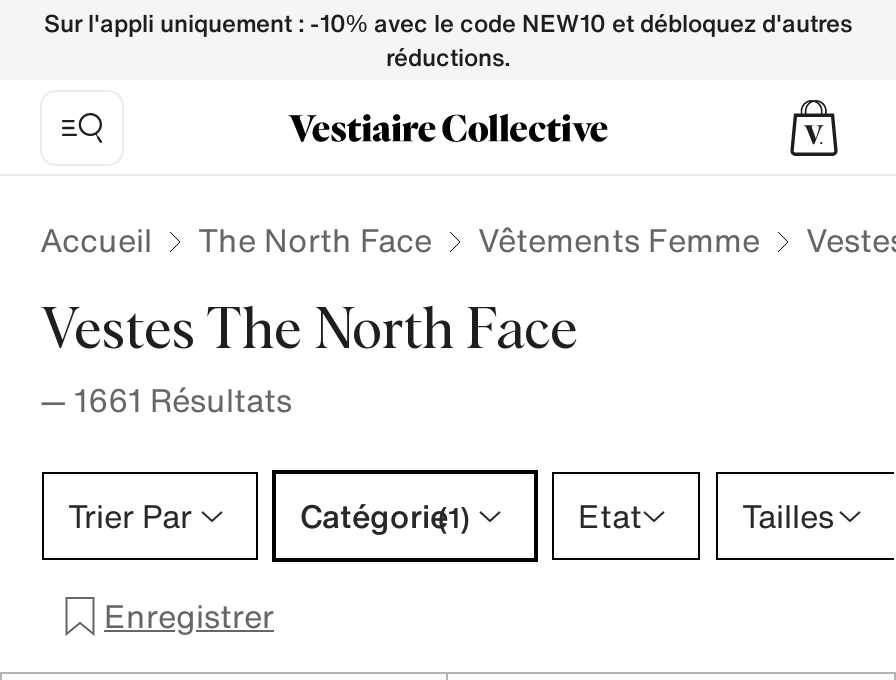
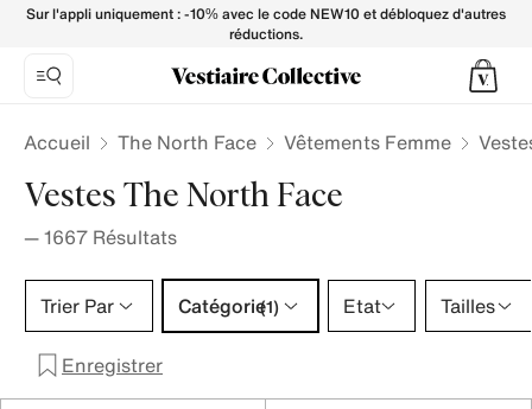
[40,376,292,424] — 1661 Résultats -> [24,223,177,251] — 1667 Résultats

